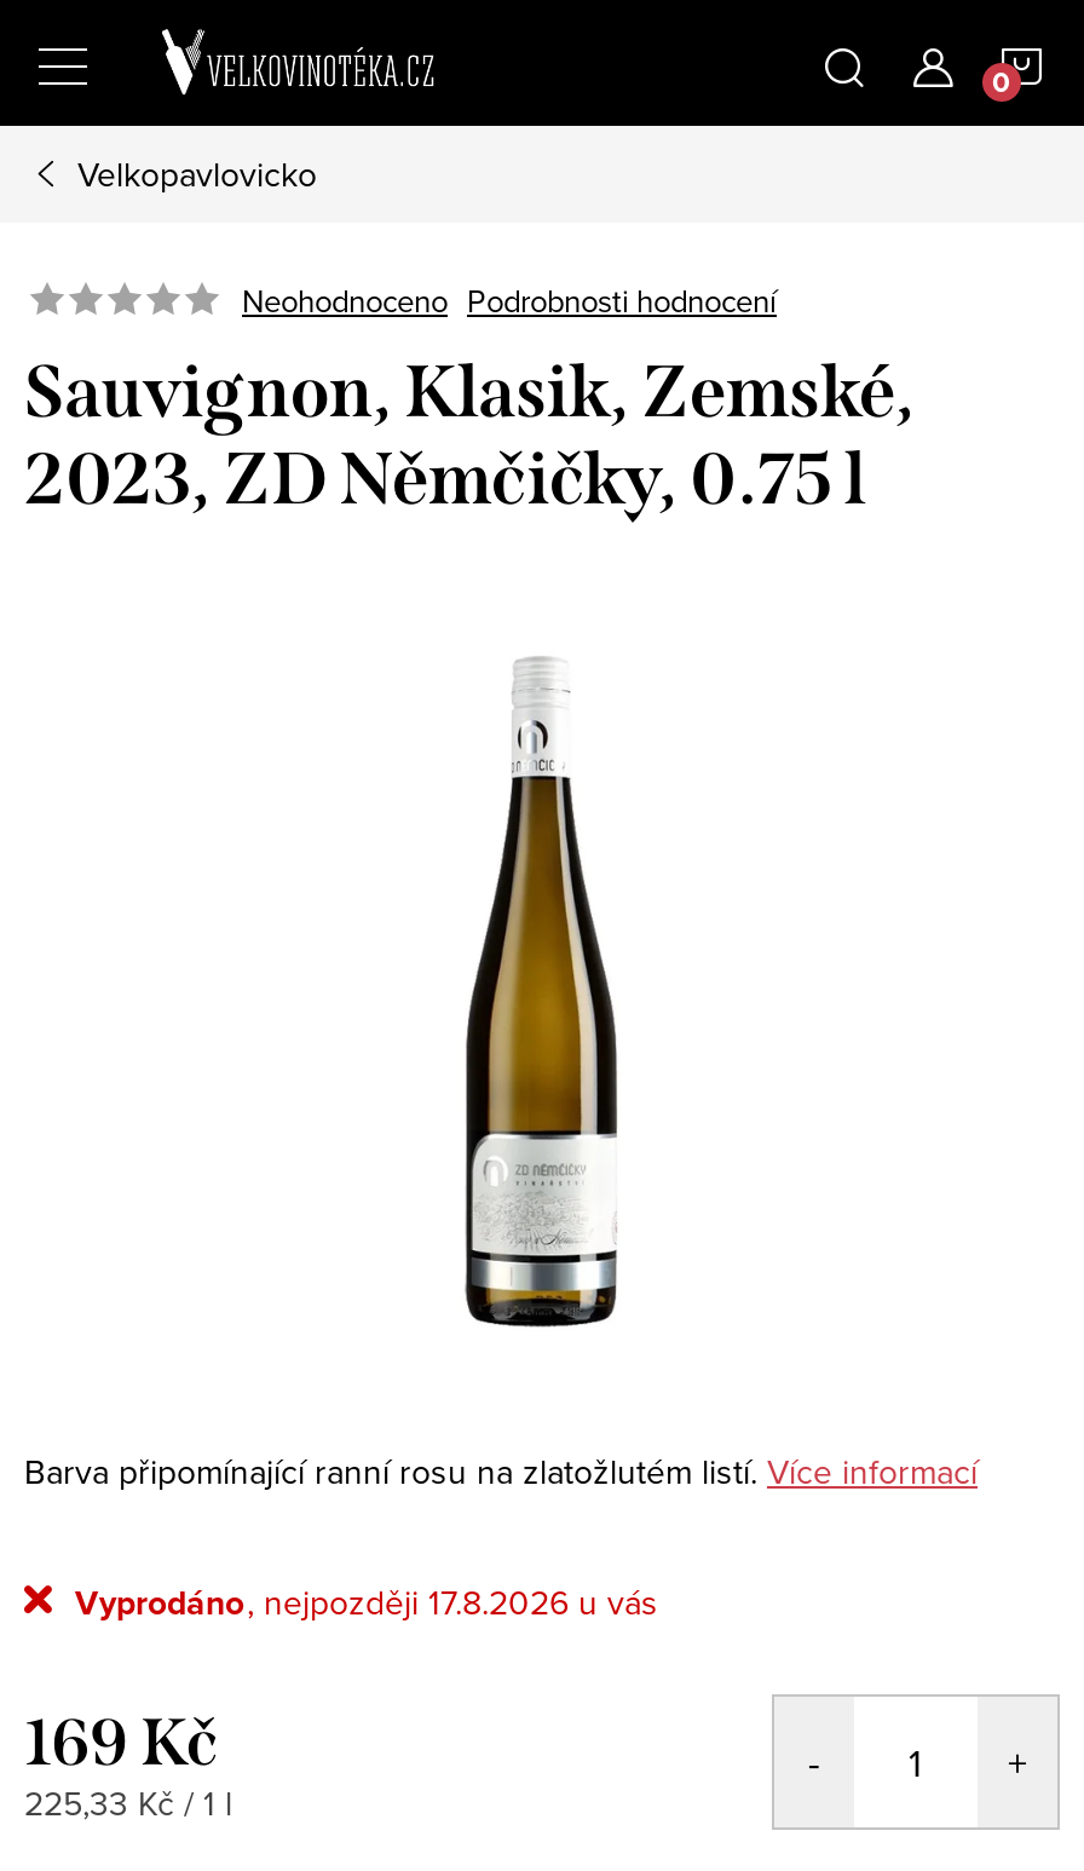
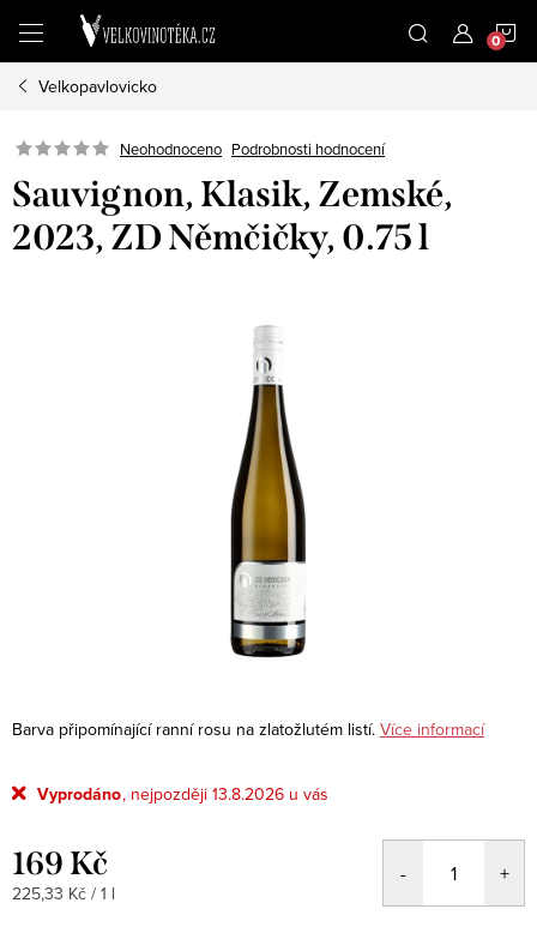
[419,1578,578,1627] 17.8.2026 -> [207,782,289,806] 13.8.2026

